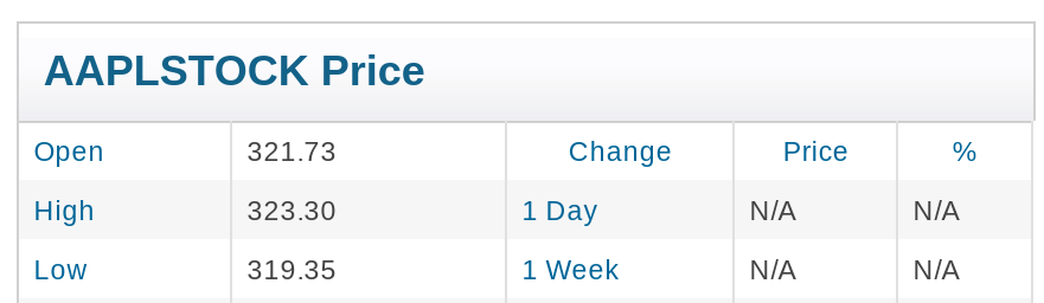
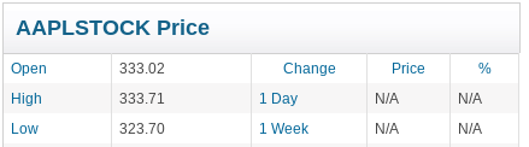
[247,136,337,166] 321.73 -> [120,61,165,76] 333.02
[247,195,337,226] 323.30 -> [120,91,165,106] 333.71
[247,254,337,285] 319.35 -> [120,121,165,137] 323.70

